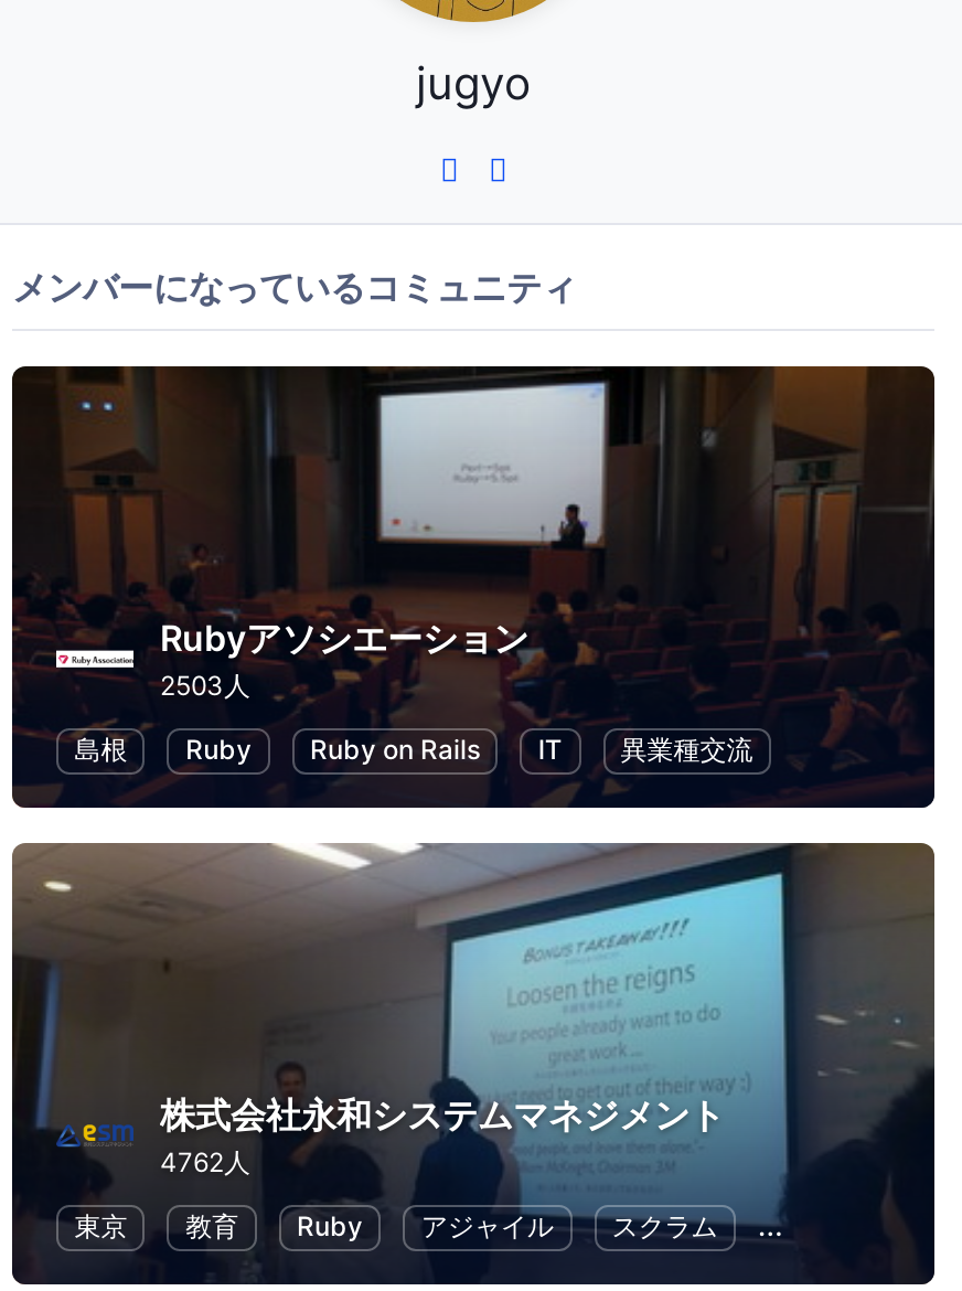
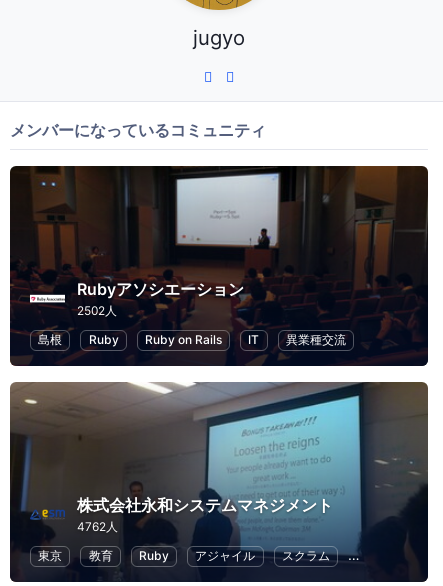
[160,670,250,703] 2503人 -> [77,303,117,318] 2502人

